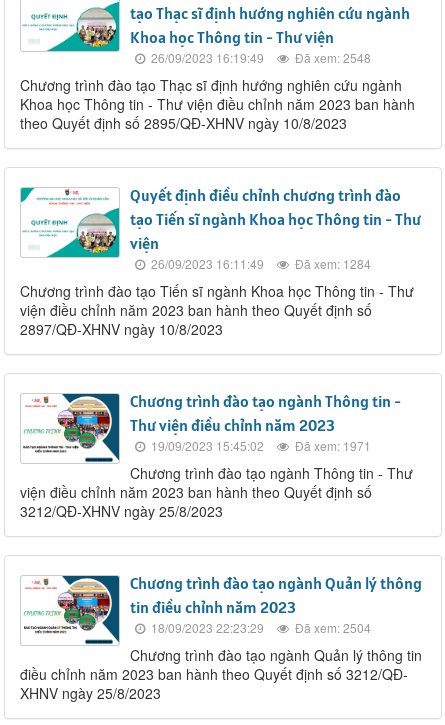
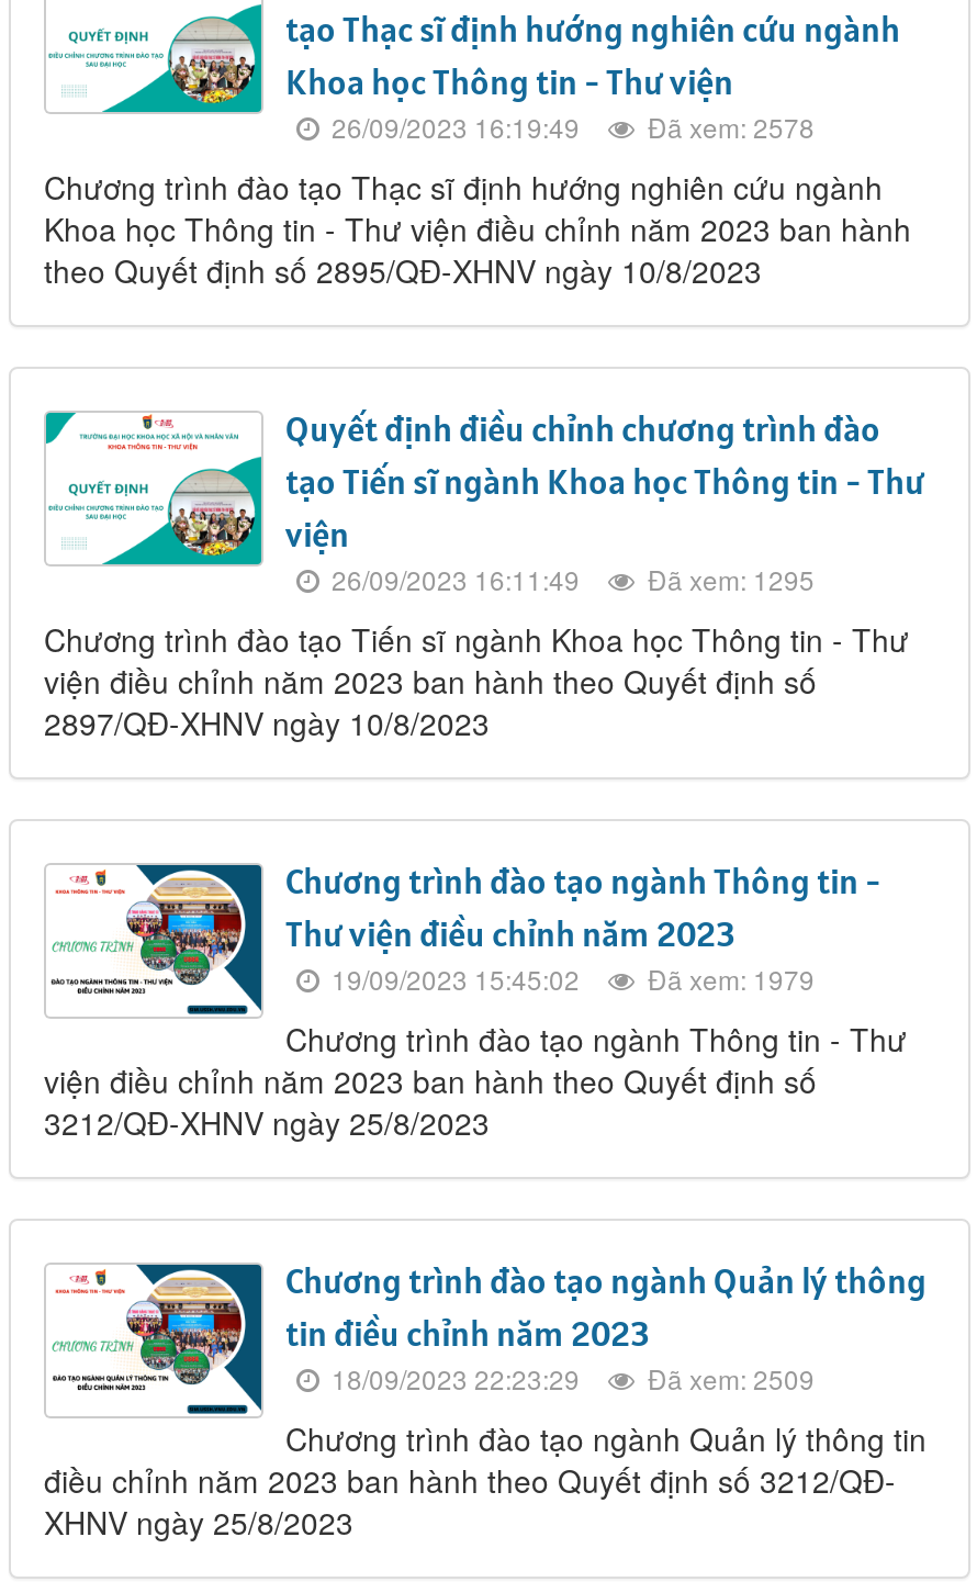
[148,49,371,66] 26/09/2023 16:19:49 Đã xem: 2548 -> [325,107,815,145] 26/09/2023 16:19:49 Đã xem: 2578
[148,255,371,272] 26/09/2023 16:11:49 Đã xem: 1284 -> [325,560,815,597] 26/09/2023 16:11:49 Đã xem: 1295
[148,437,371,454] 19/09/2023 15:45:02 Đã xem: 1971 -> [325,959,815,997] 19/09/2023 15:45:02 Đã xem: 1979
[148,619,371,636] 18/09/2023 22:23:29 Đã xem: 2504 -> [325,1359,815,1396] 18/09/2023 22:23:29 Đã xem: 2509

